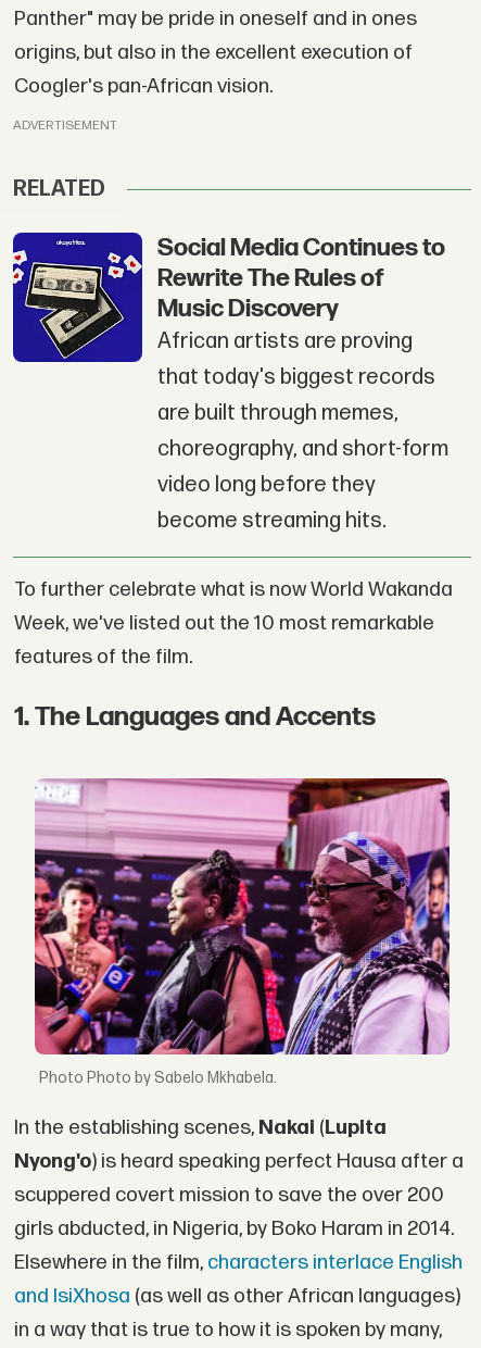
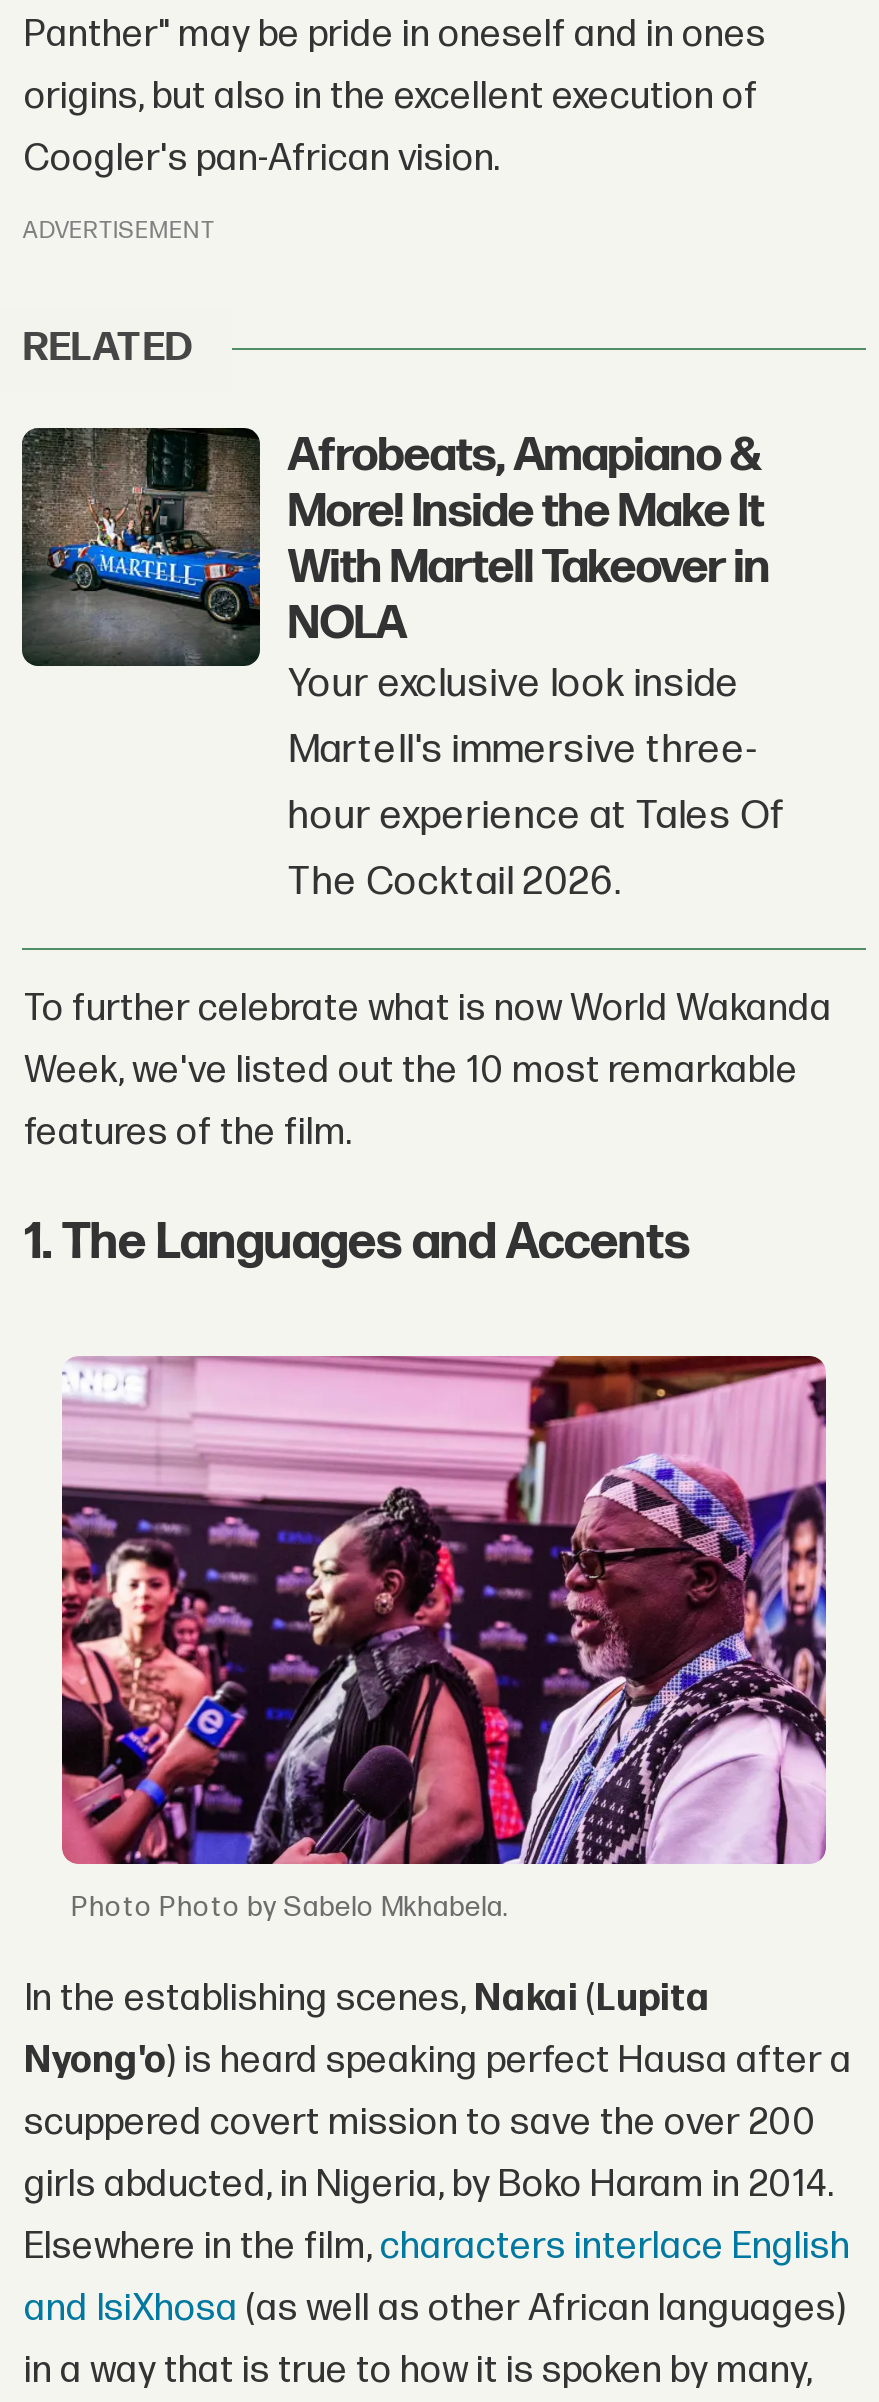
[12,232,448,534] [image] | Social Media Continues to | Rewrite The Rules of | Music Discovery | African artists are proving | that today's biggest records | are built through memes, | choreography, and short-form | video long before they | become streaming hits. -> [20,426,786,906] [image] | Afrobeats, Amapiano & | More! Inside the Make It | With Martell Takeover in | NOLA | Your exclusive look inside | Martell's immersive three- | hour experience at Tales Of | The Cocktail 2026.

